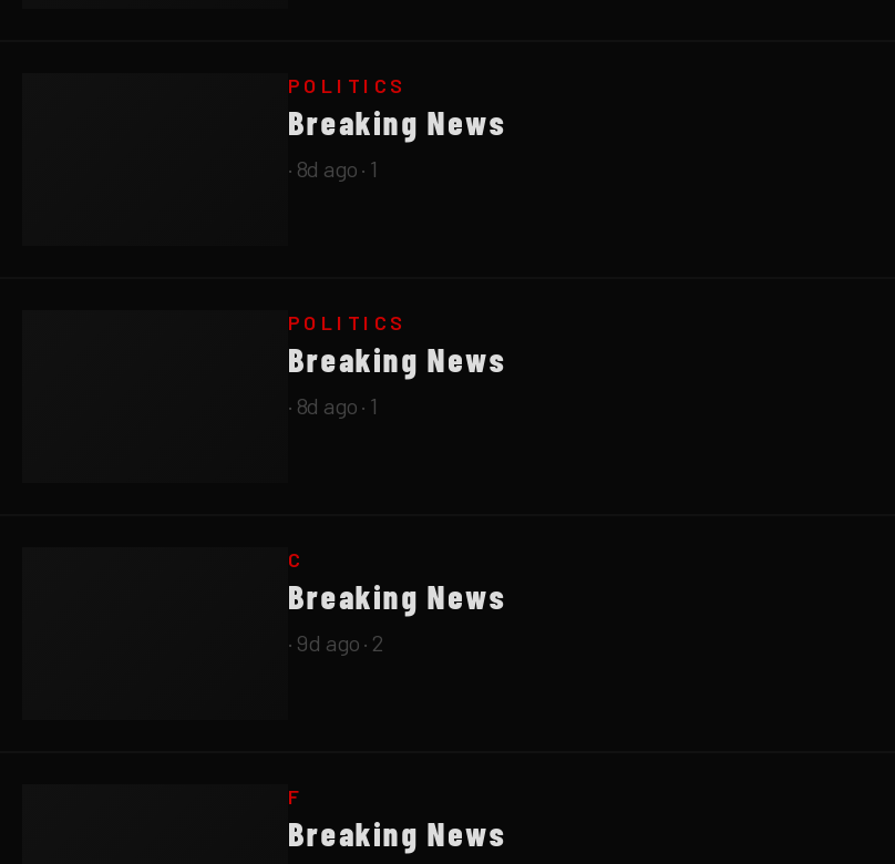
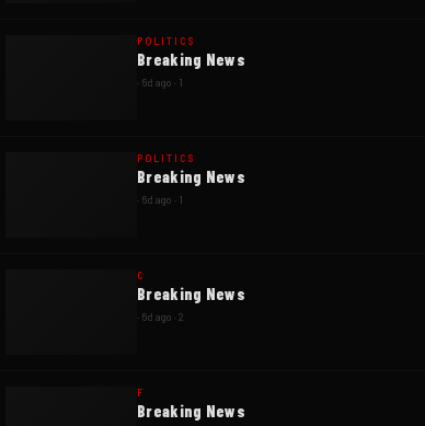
[288,155,379,182] · 8d ago · 1 -> [137,76,183,89] · 6d ago · 1
[288,392,379,419] · 8d ago · 1 -> [137,193,183,206] · 6d ago · 1
[288,629,383,656] · 9d ago · 2 -> [137,310,184,323] · 6d ago · 2

